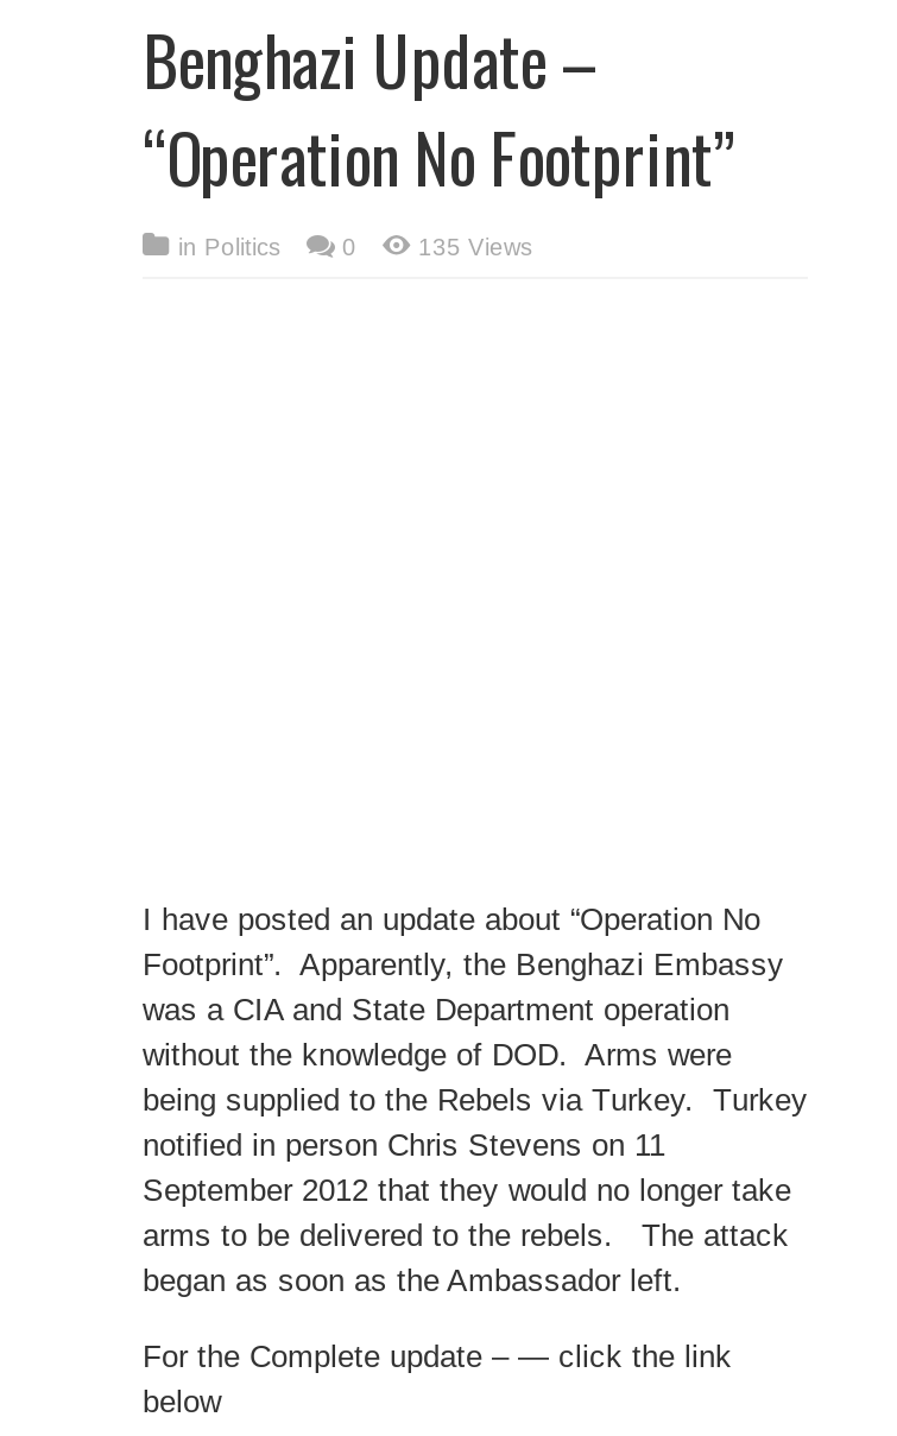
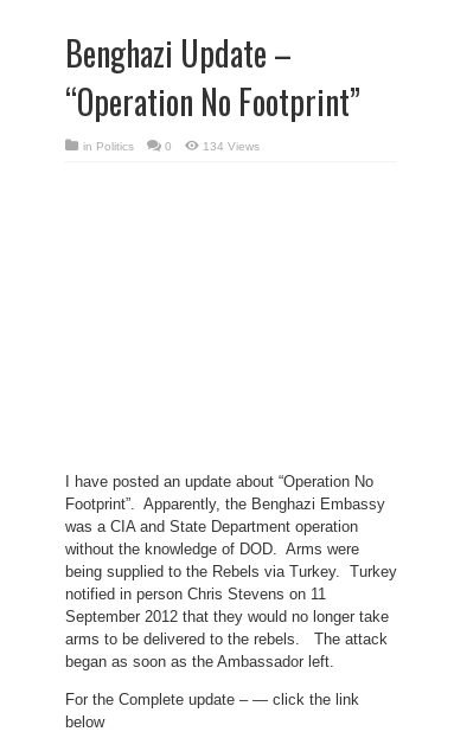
[418,234,532,260] 135 Views -> [203,140,260,153] 134 Views

